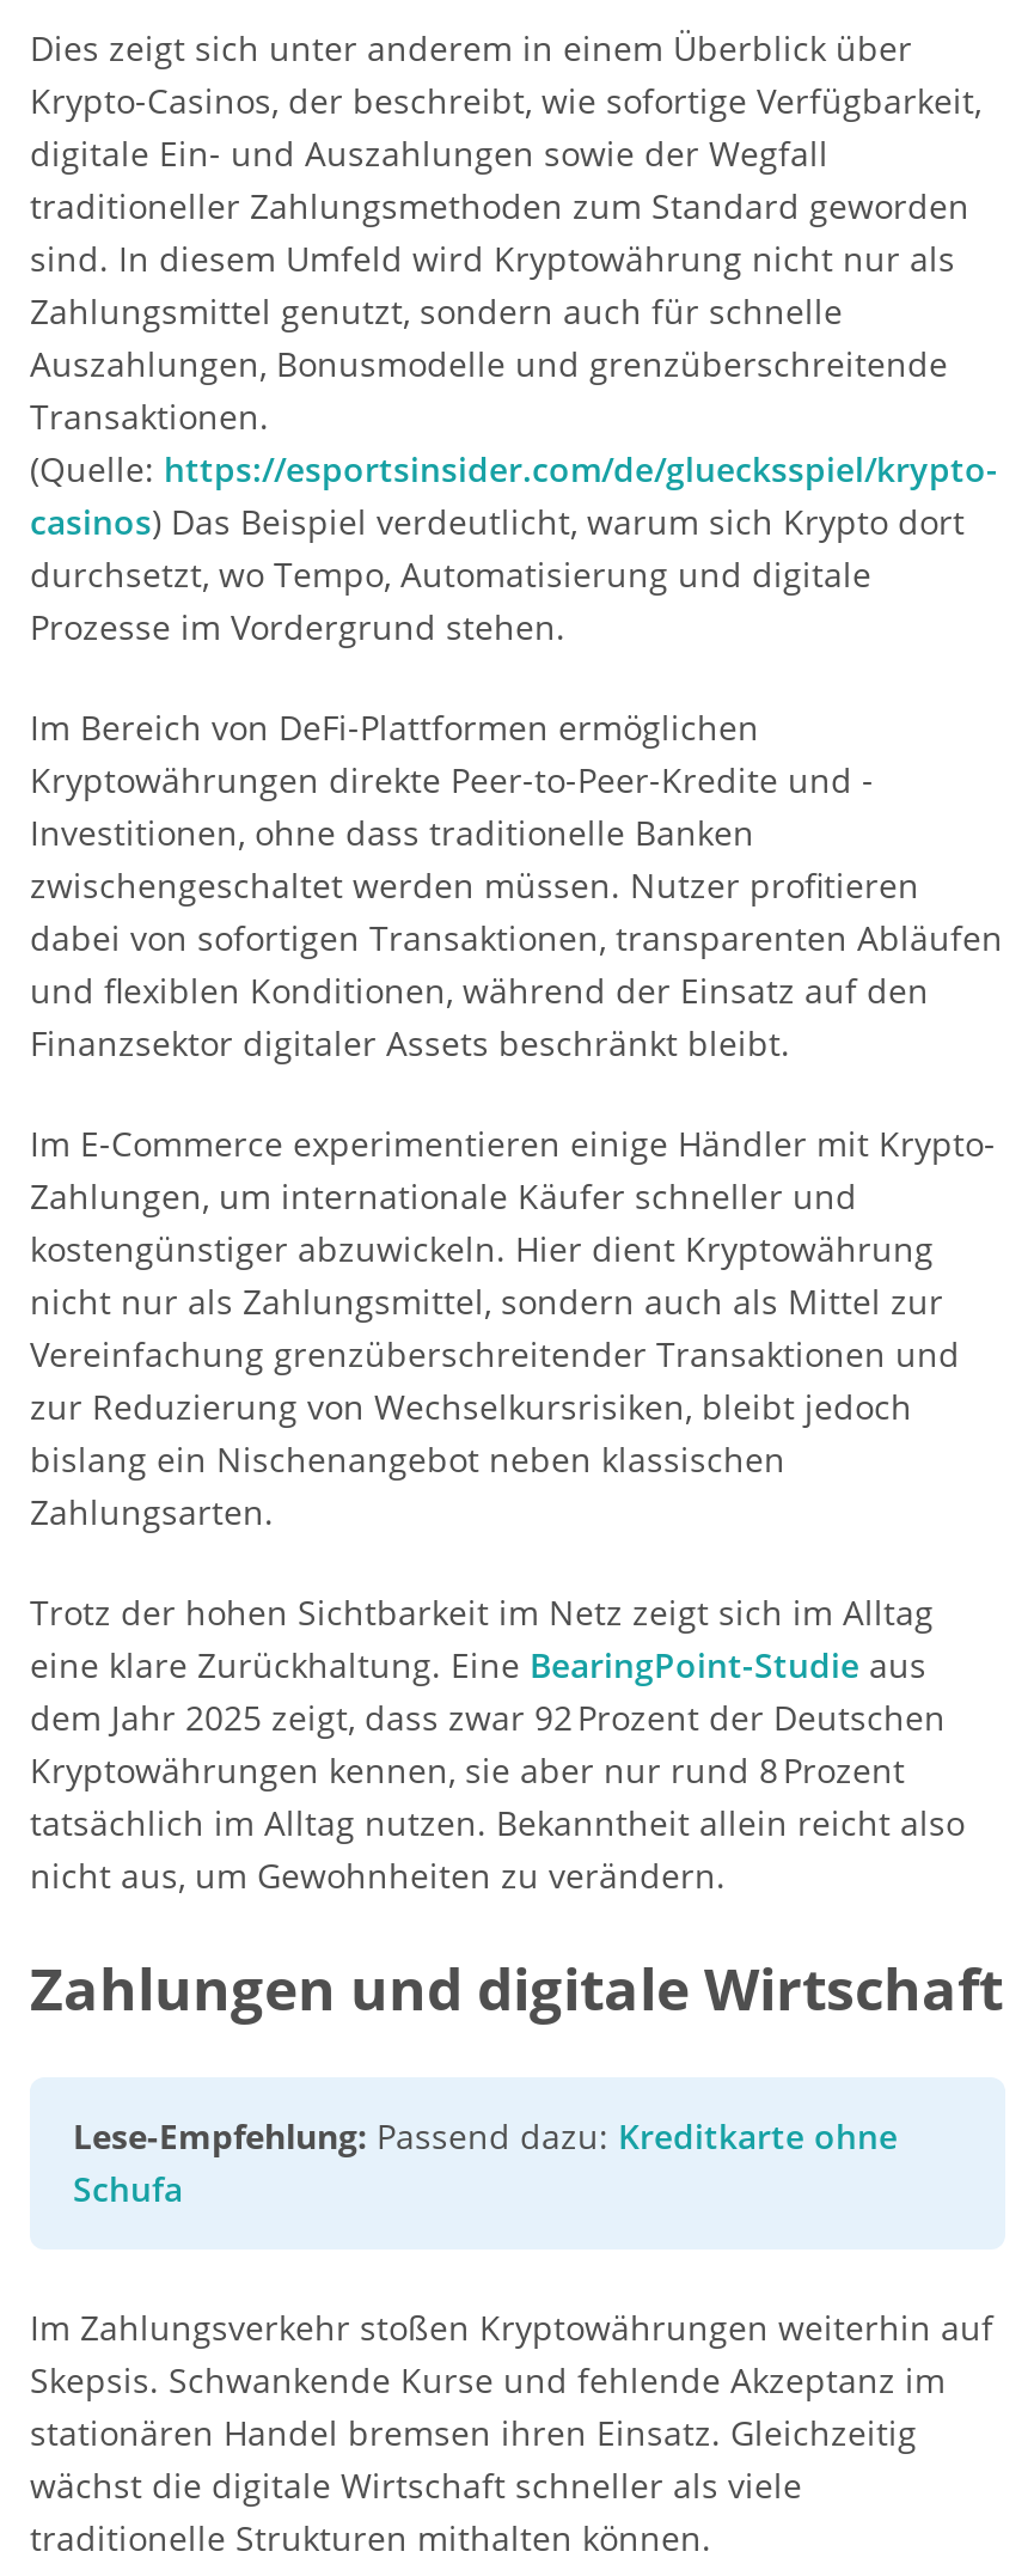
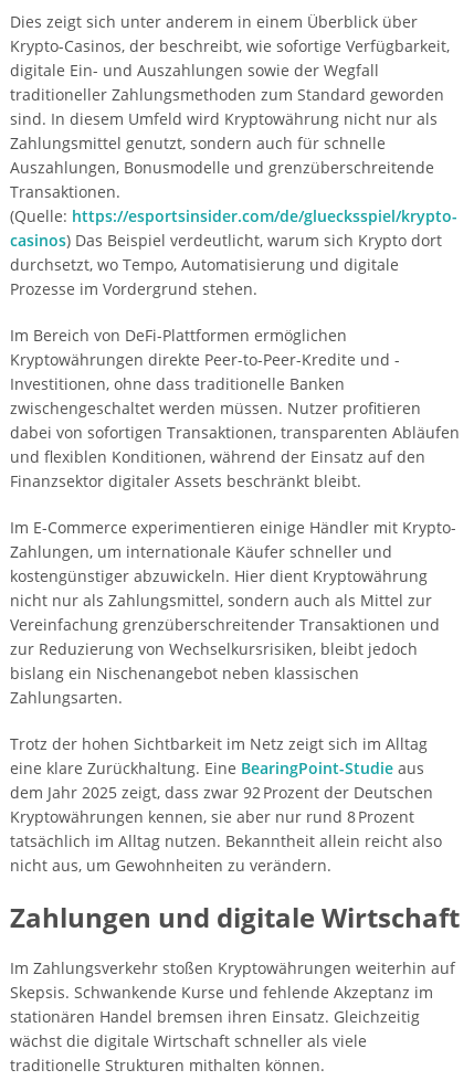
[32,2080,1005,2250] [image] | Lese-Empfehlung: Passend dazu: Kreditkarte ohne | Schufa -> none

